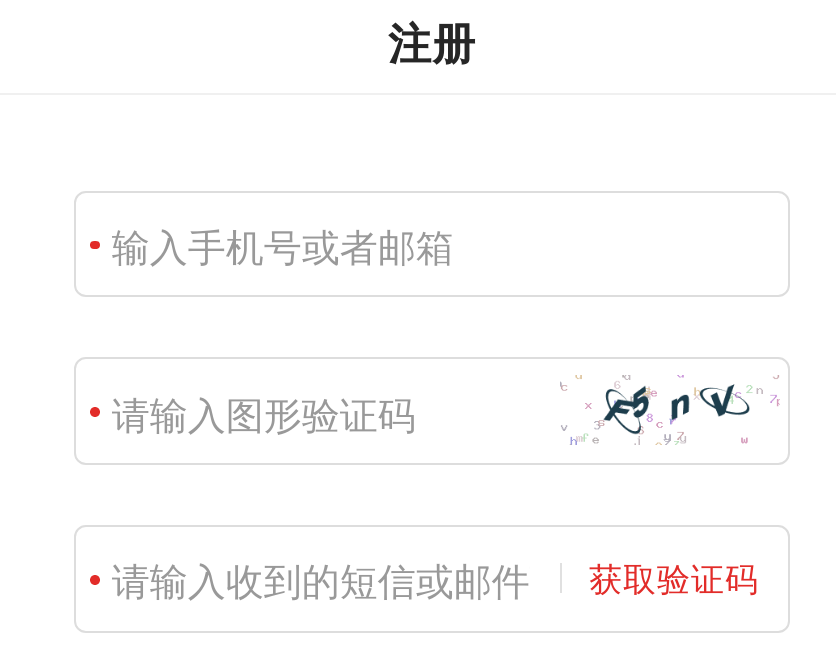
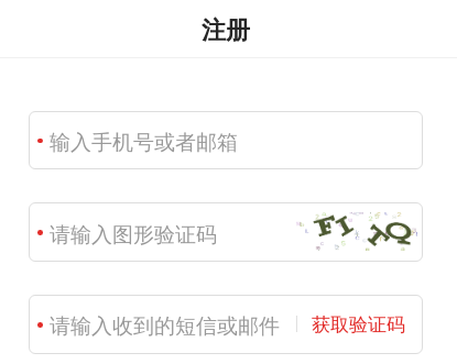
[558,375,780,445] [image] -> [297,212,418,252] [image]

